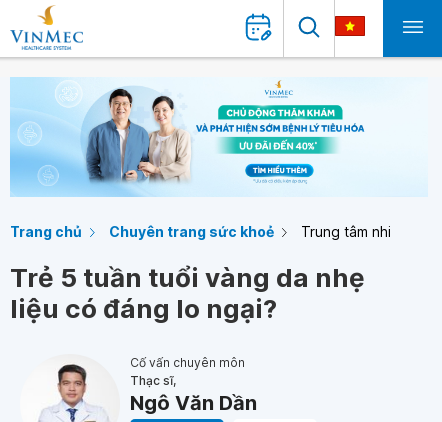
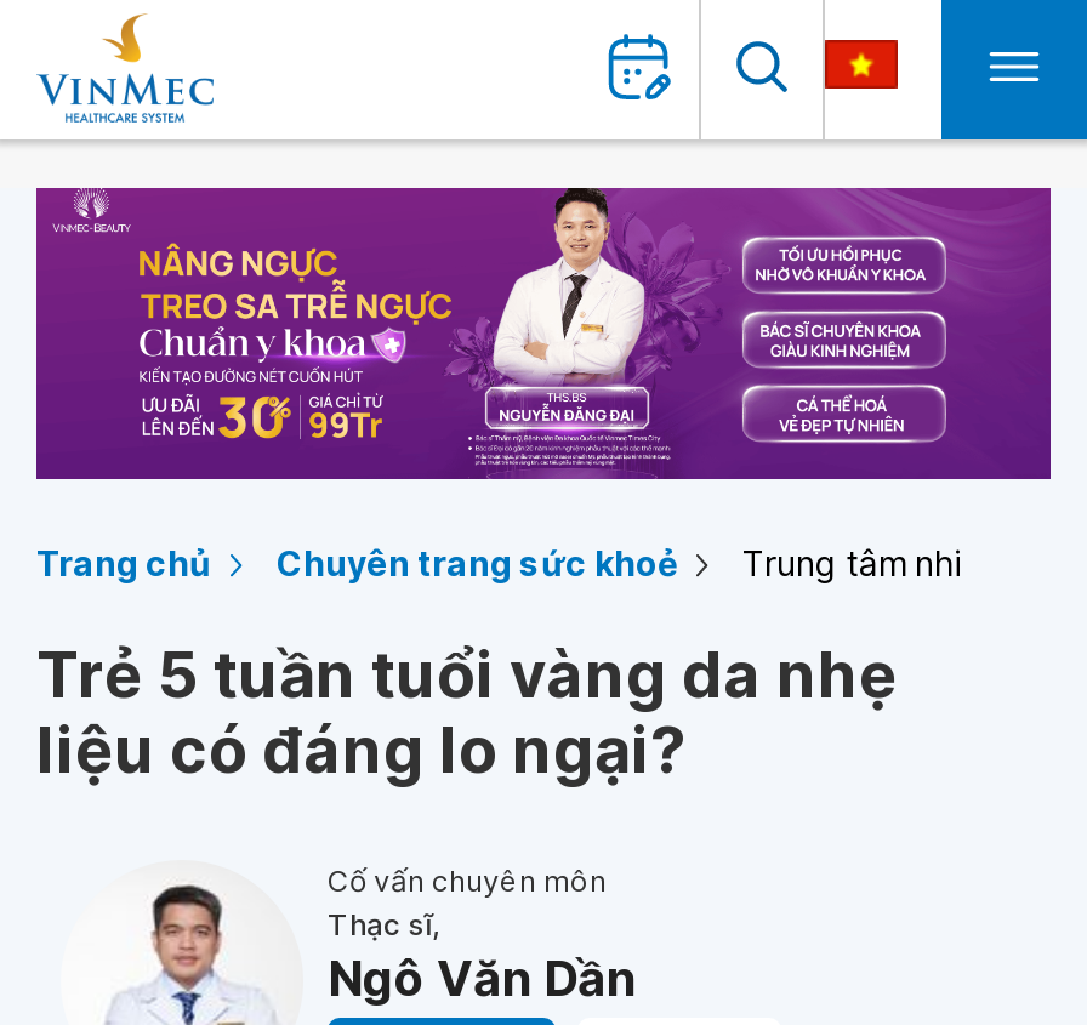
[10,77,428,197] [image] -> [34,186,1053,482] [image]

